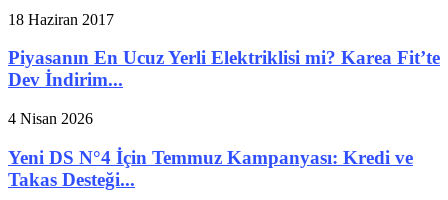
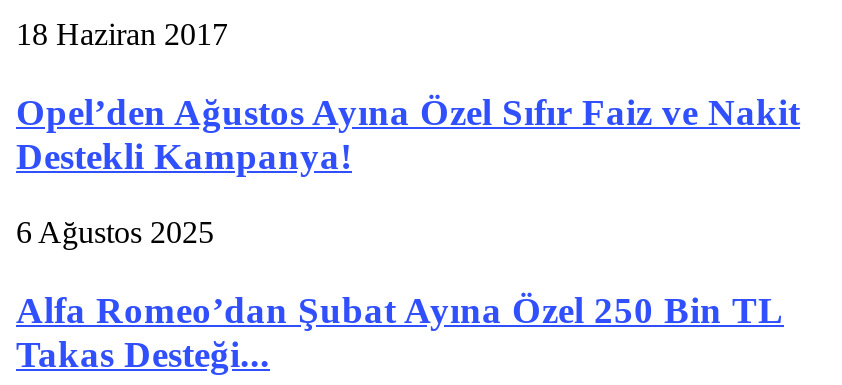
[8,47,440,90] Piyasanın En Ucuz Yerli Elektriklisi mi? Karea Fit’te | Dev İndirim... -> [16,91,800,177] Opel’den Ağustos Ayına Özel Sıfır Faiz ve Nakit | Destekli Kampanya!
[8,110,93,127] 4 Nisan 2026 -> [16,216,214,250] 6 Ağustos 2025
[8,147,413,168] Yeni DS N°4 İçin Temmuz Kampanyası: Kredi ve -> [16,290,784,332] Alfa Romeo’dan Şubat Ayına Özel 250 Bin TL

